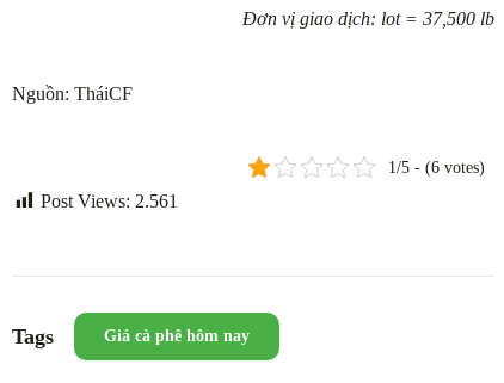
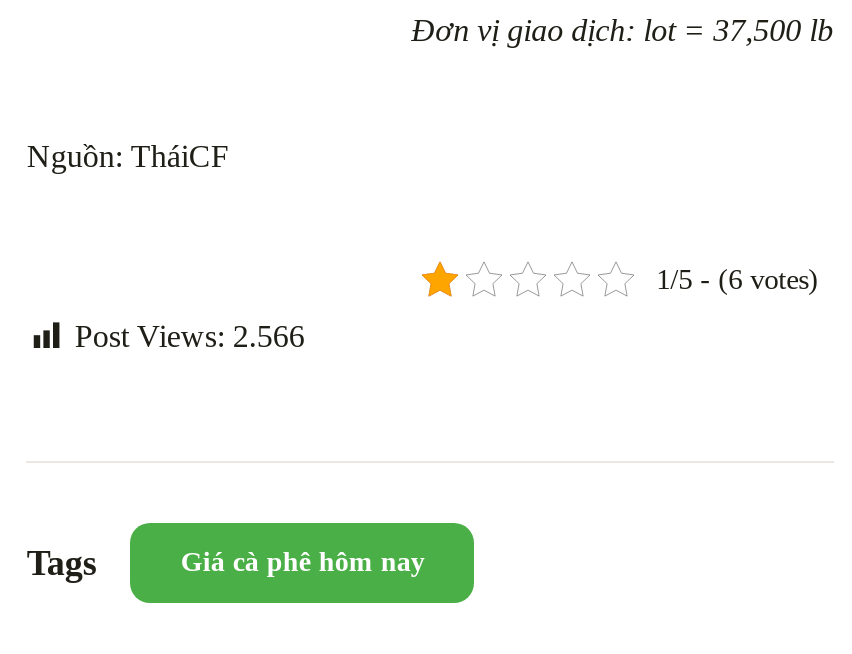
[41,191,178,211] Post Views: 2.561 -> [75,318,305,352] Post Views: 2.566

